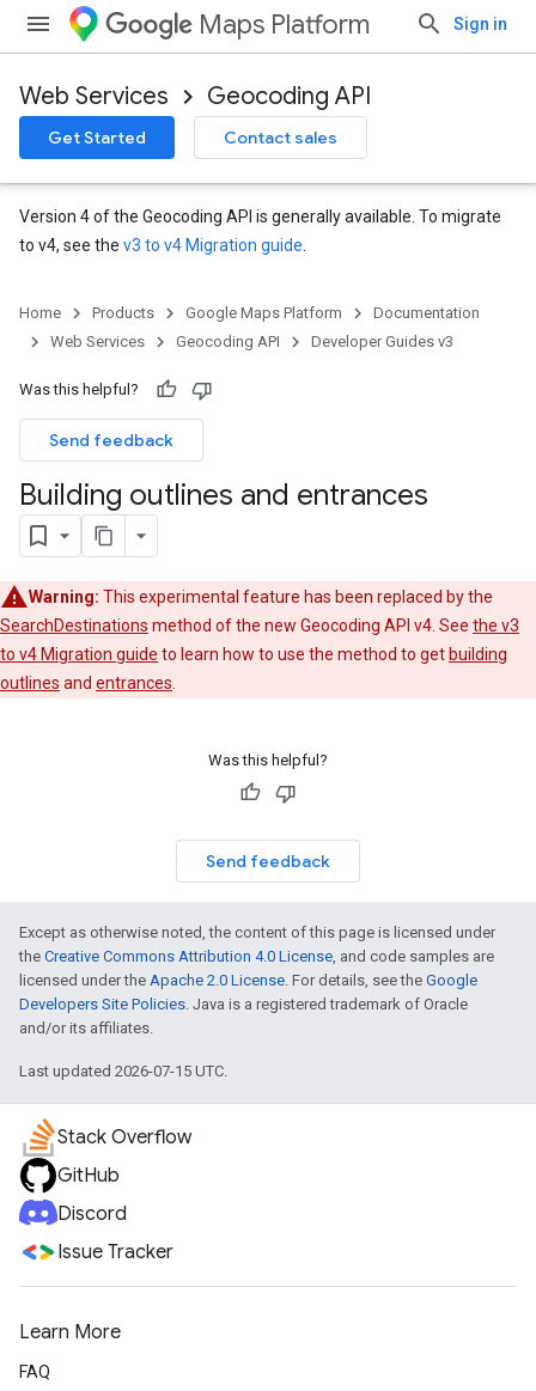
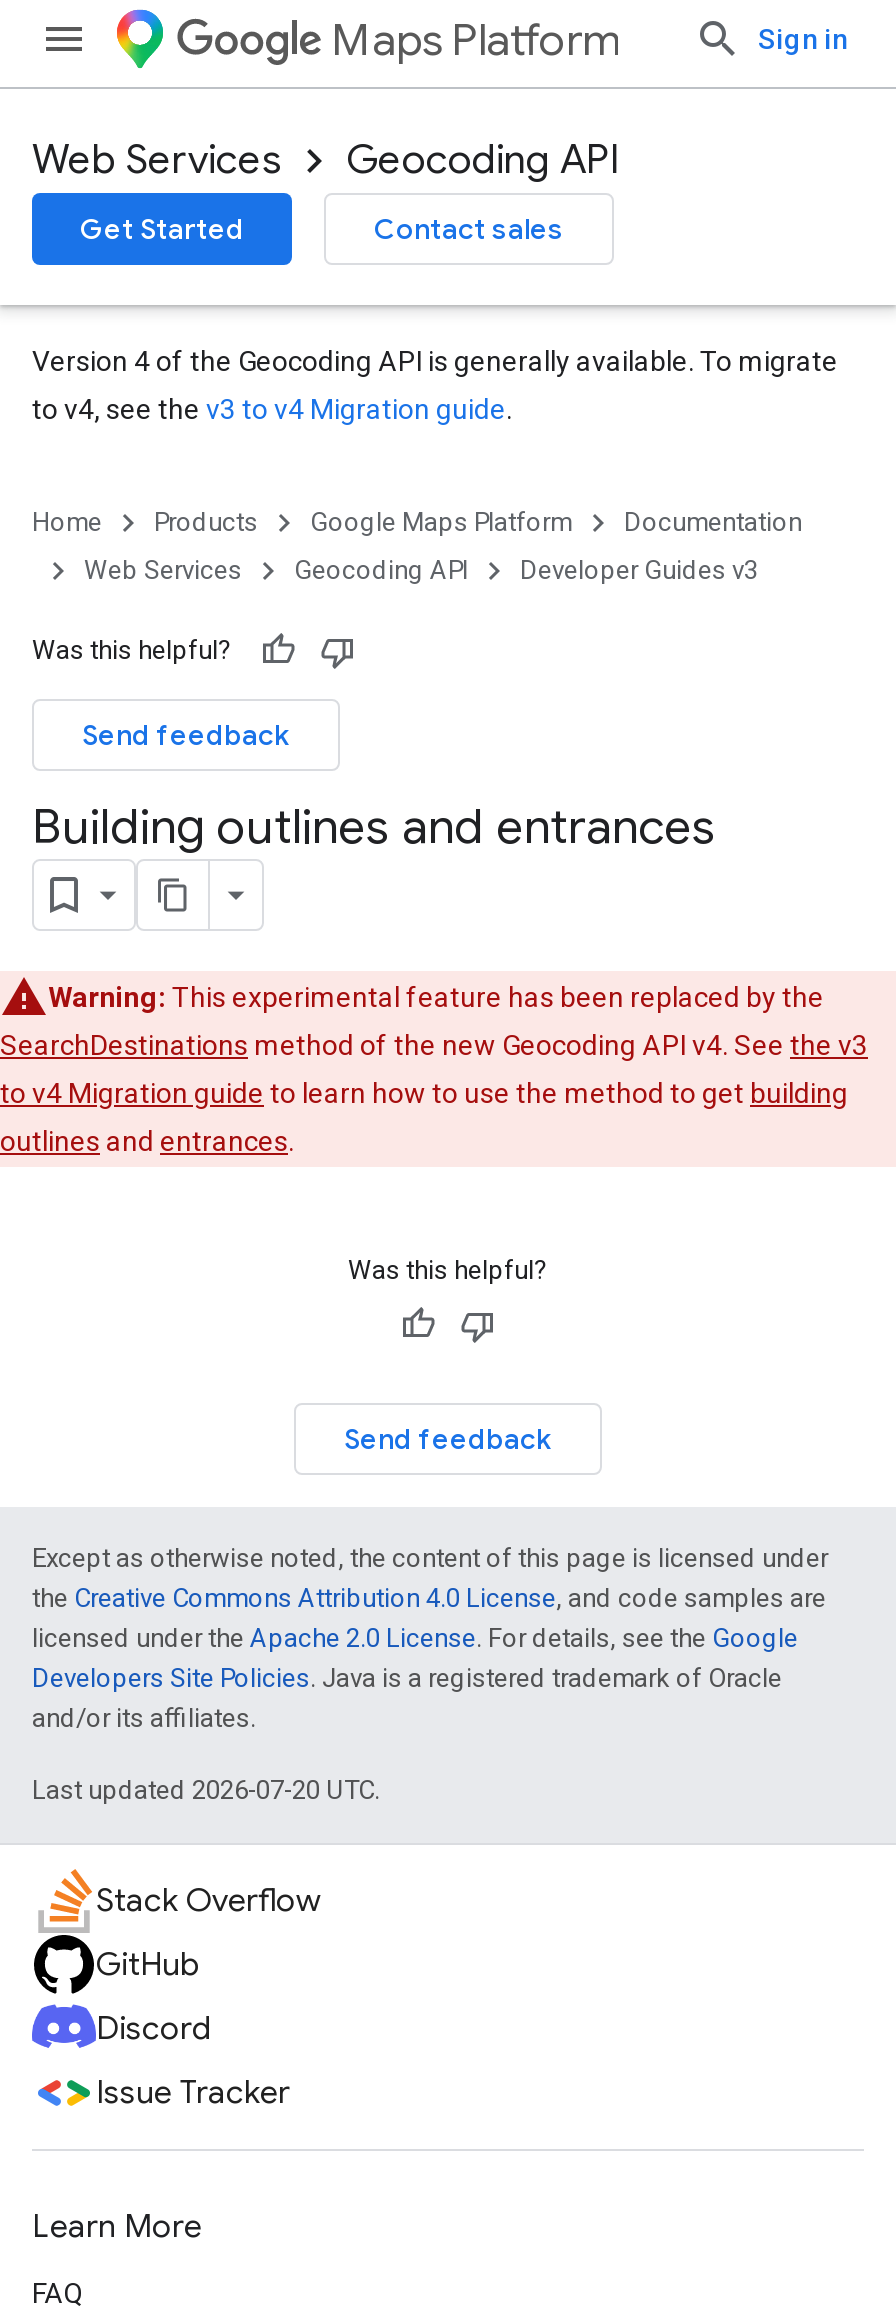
[19,1062,227,1080] Last updated 2026-07-15 UTC. -> [32,1775,380,1805] Last updated 2026-07-20 UTC.

